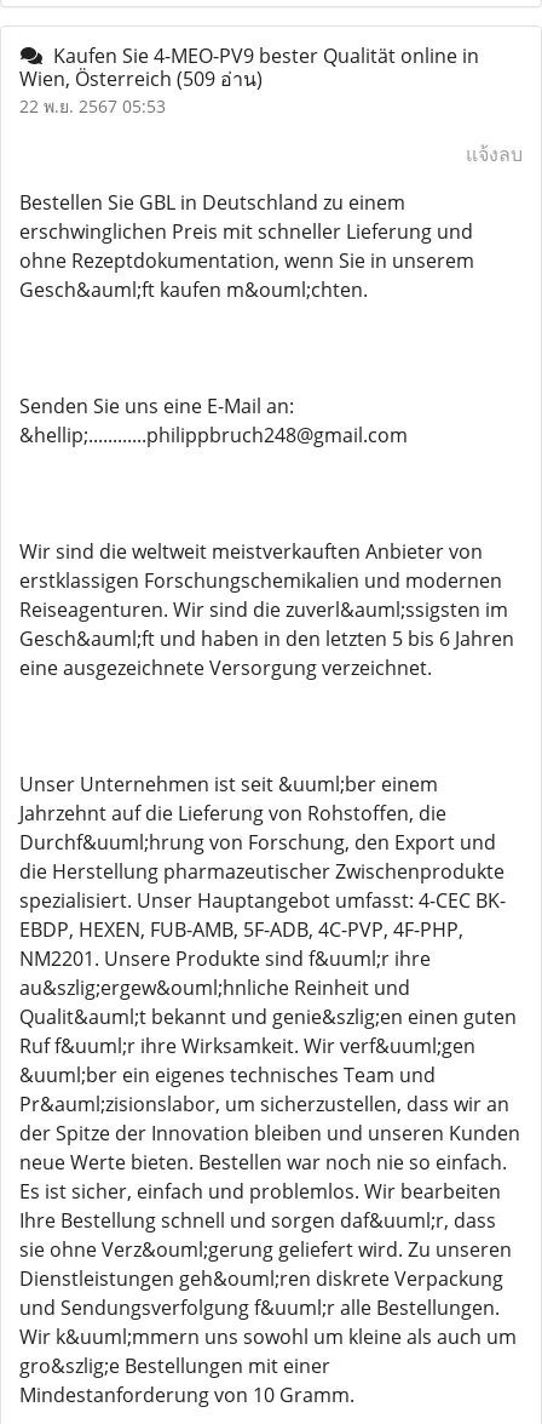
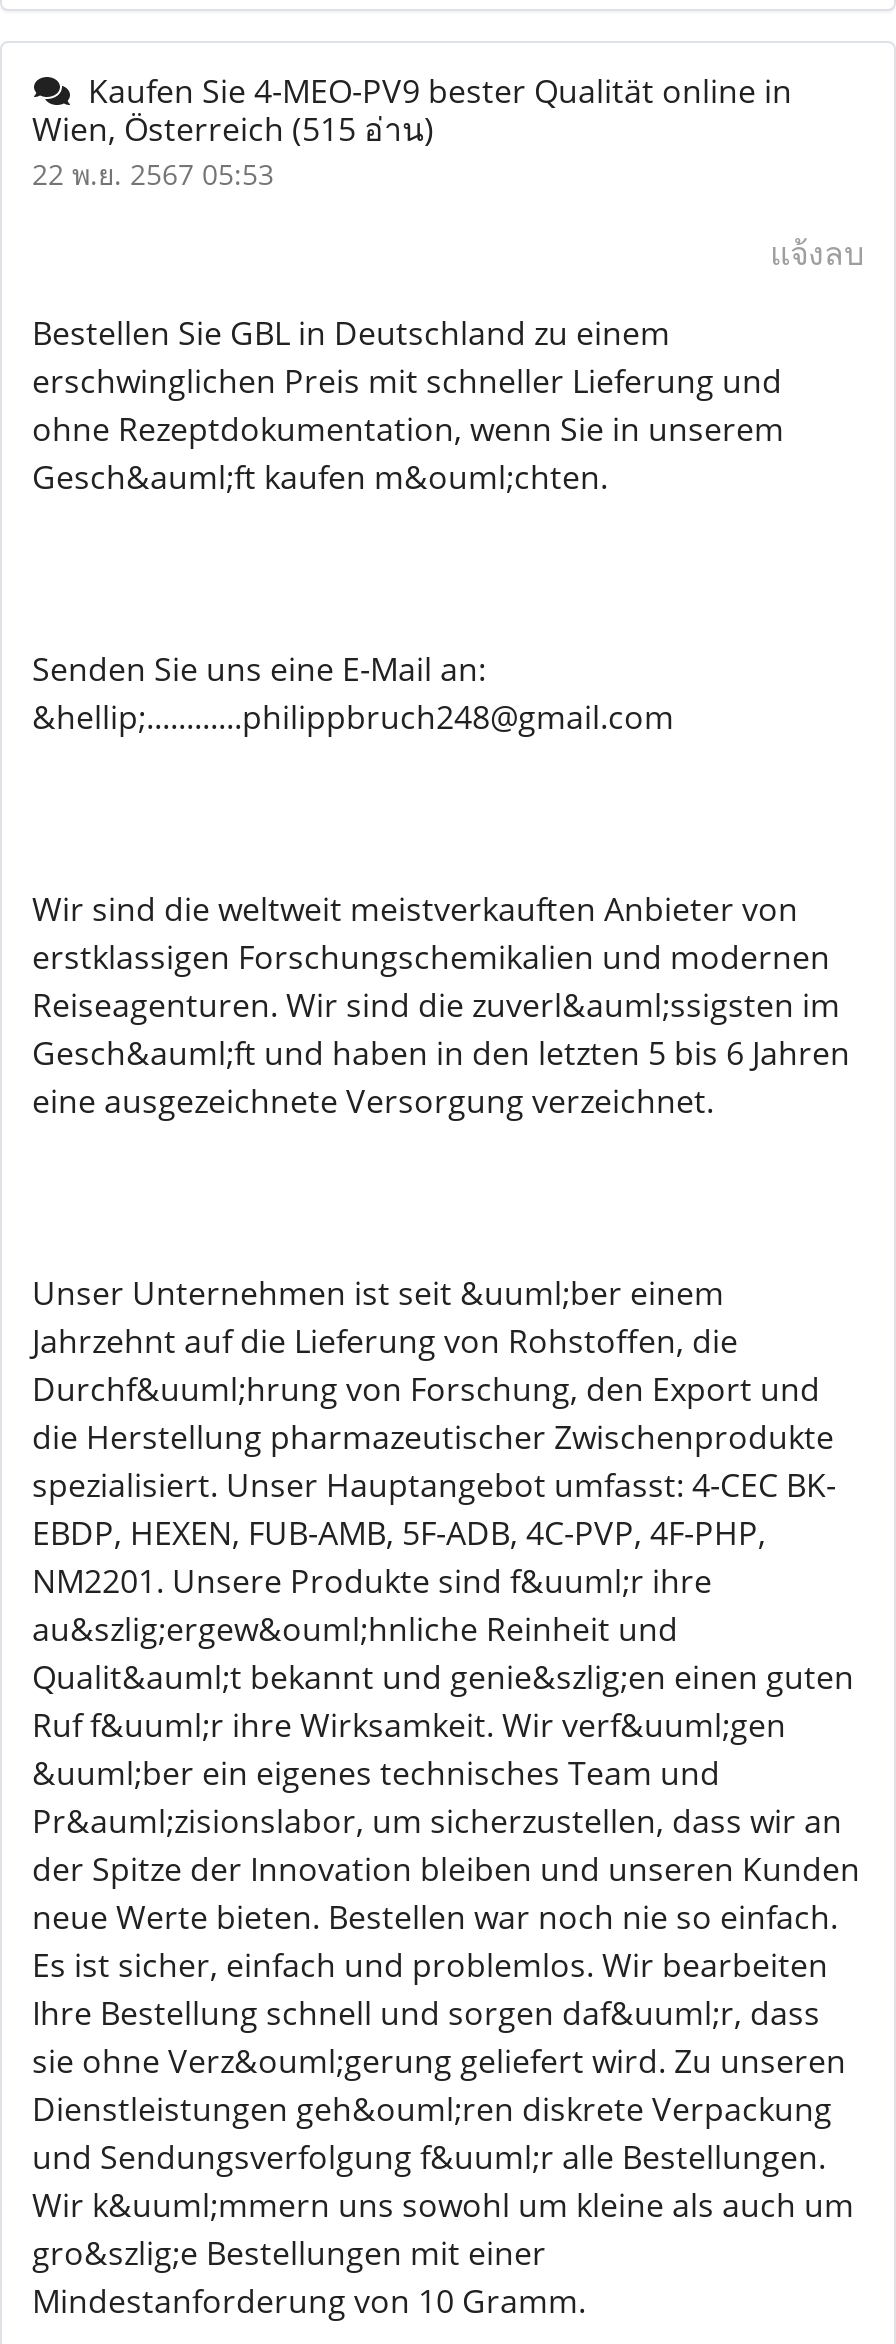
[19,65,263,92] Wien, Österreich (509 อ่าน) -> [32,107,434,151] Wien, Österreich (515 อ่าน)

